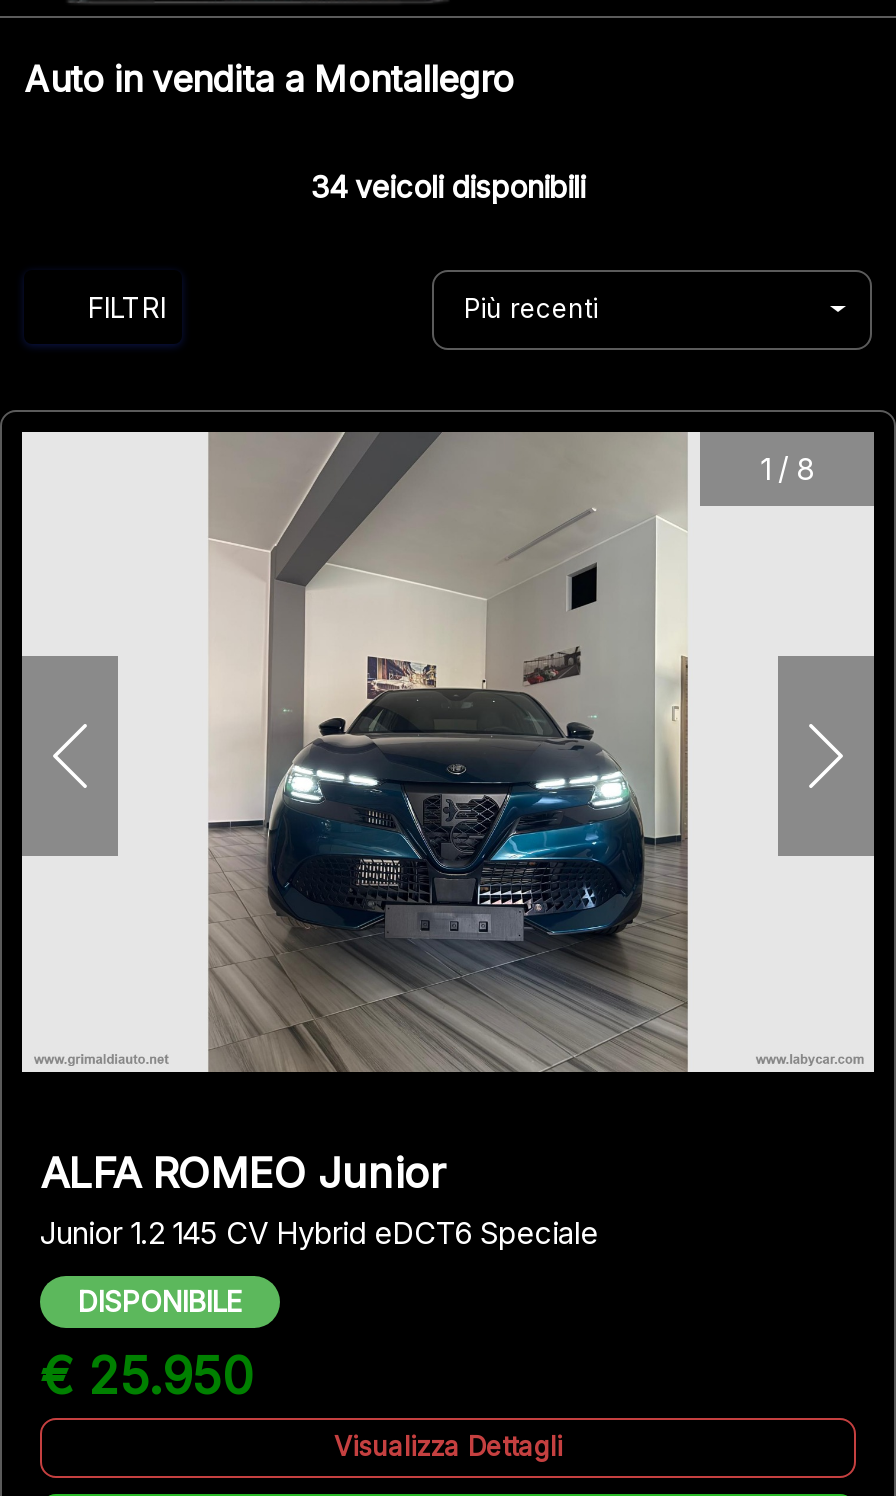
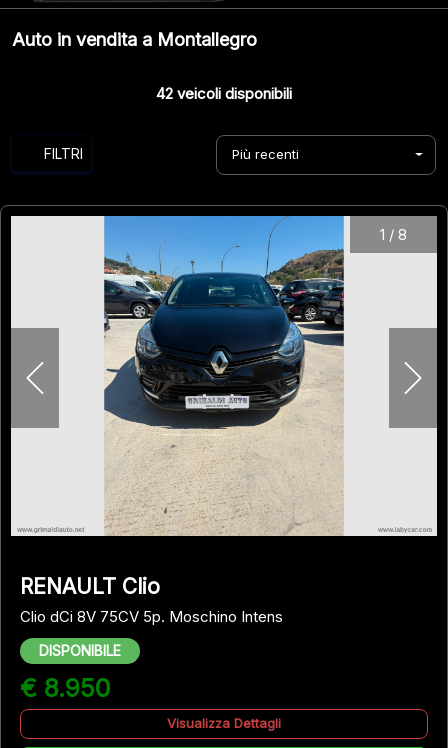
[311,168,585,206] 34 veicoli disponibili -> [156,84,292,103] 42 veicoli disponibili
[40,430,688,1251] [image] | ALFA ROMEO Junior | Junior 1.2 145 CV Hybrid eDCT6 Speciale -> [20,215,345,625] [image] | RENAULT Clio | Clio dCi 8V 75CV 5p. Moschino Intens
[40,1345,252,1405] € 25.950 -> [20,672,110,702] € 8.950

